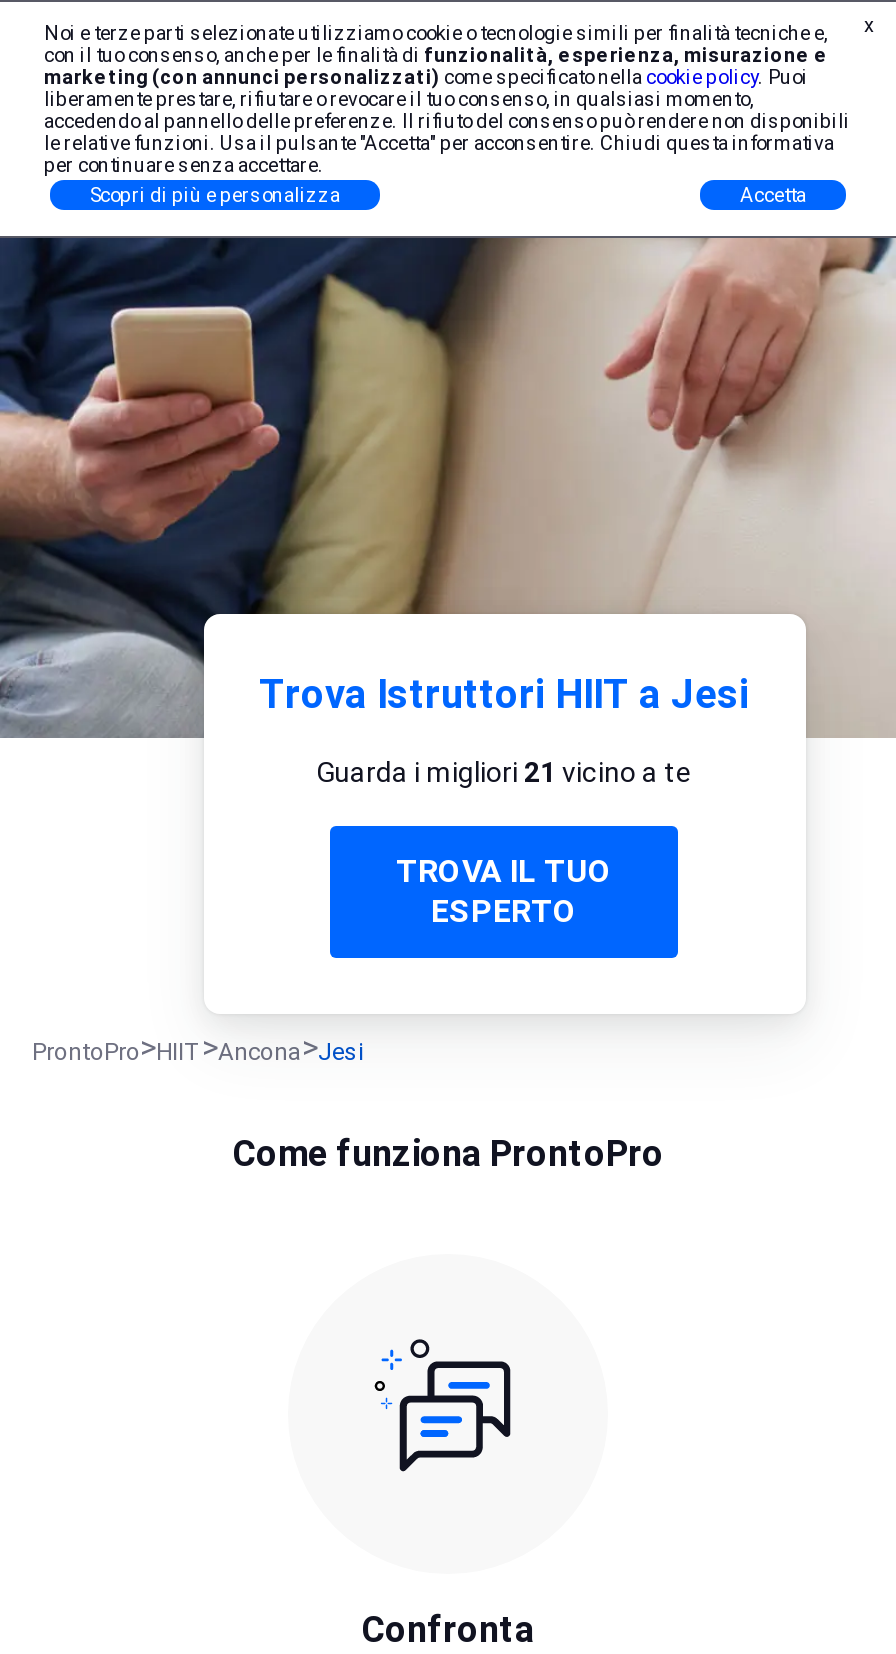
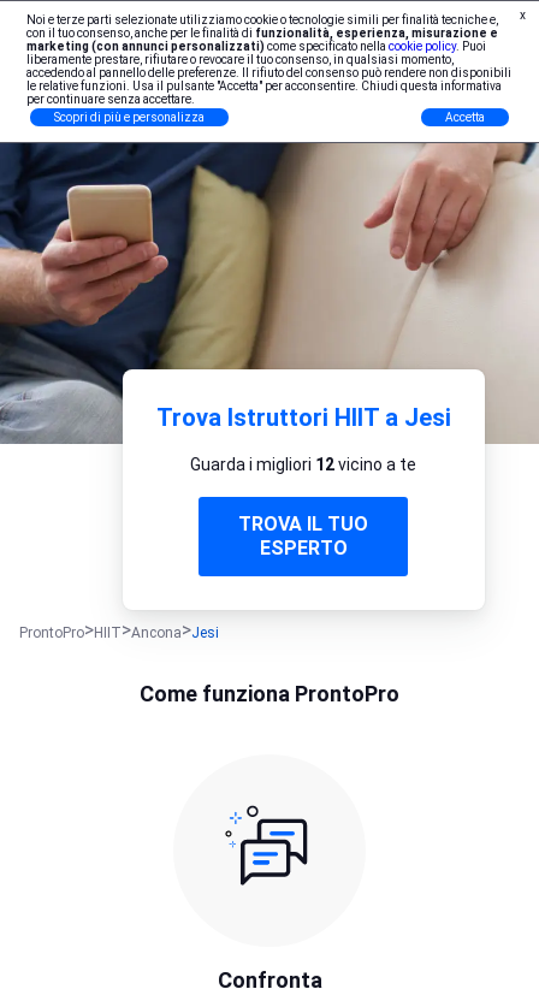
[316,756,692,788] Guarda i migliori 21 vicino a te -> [190,455,416,474] Guarda i migliori 12 vicino a te

